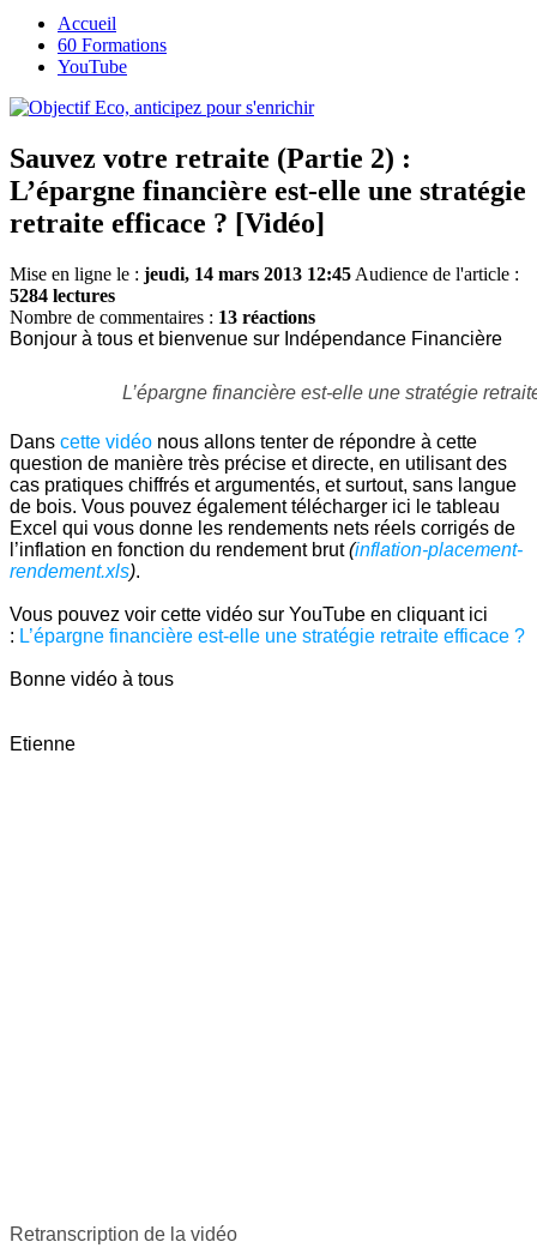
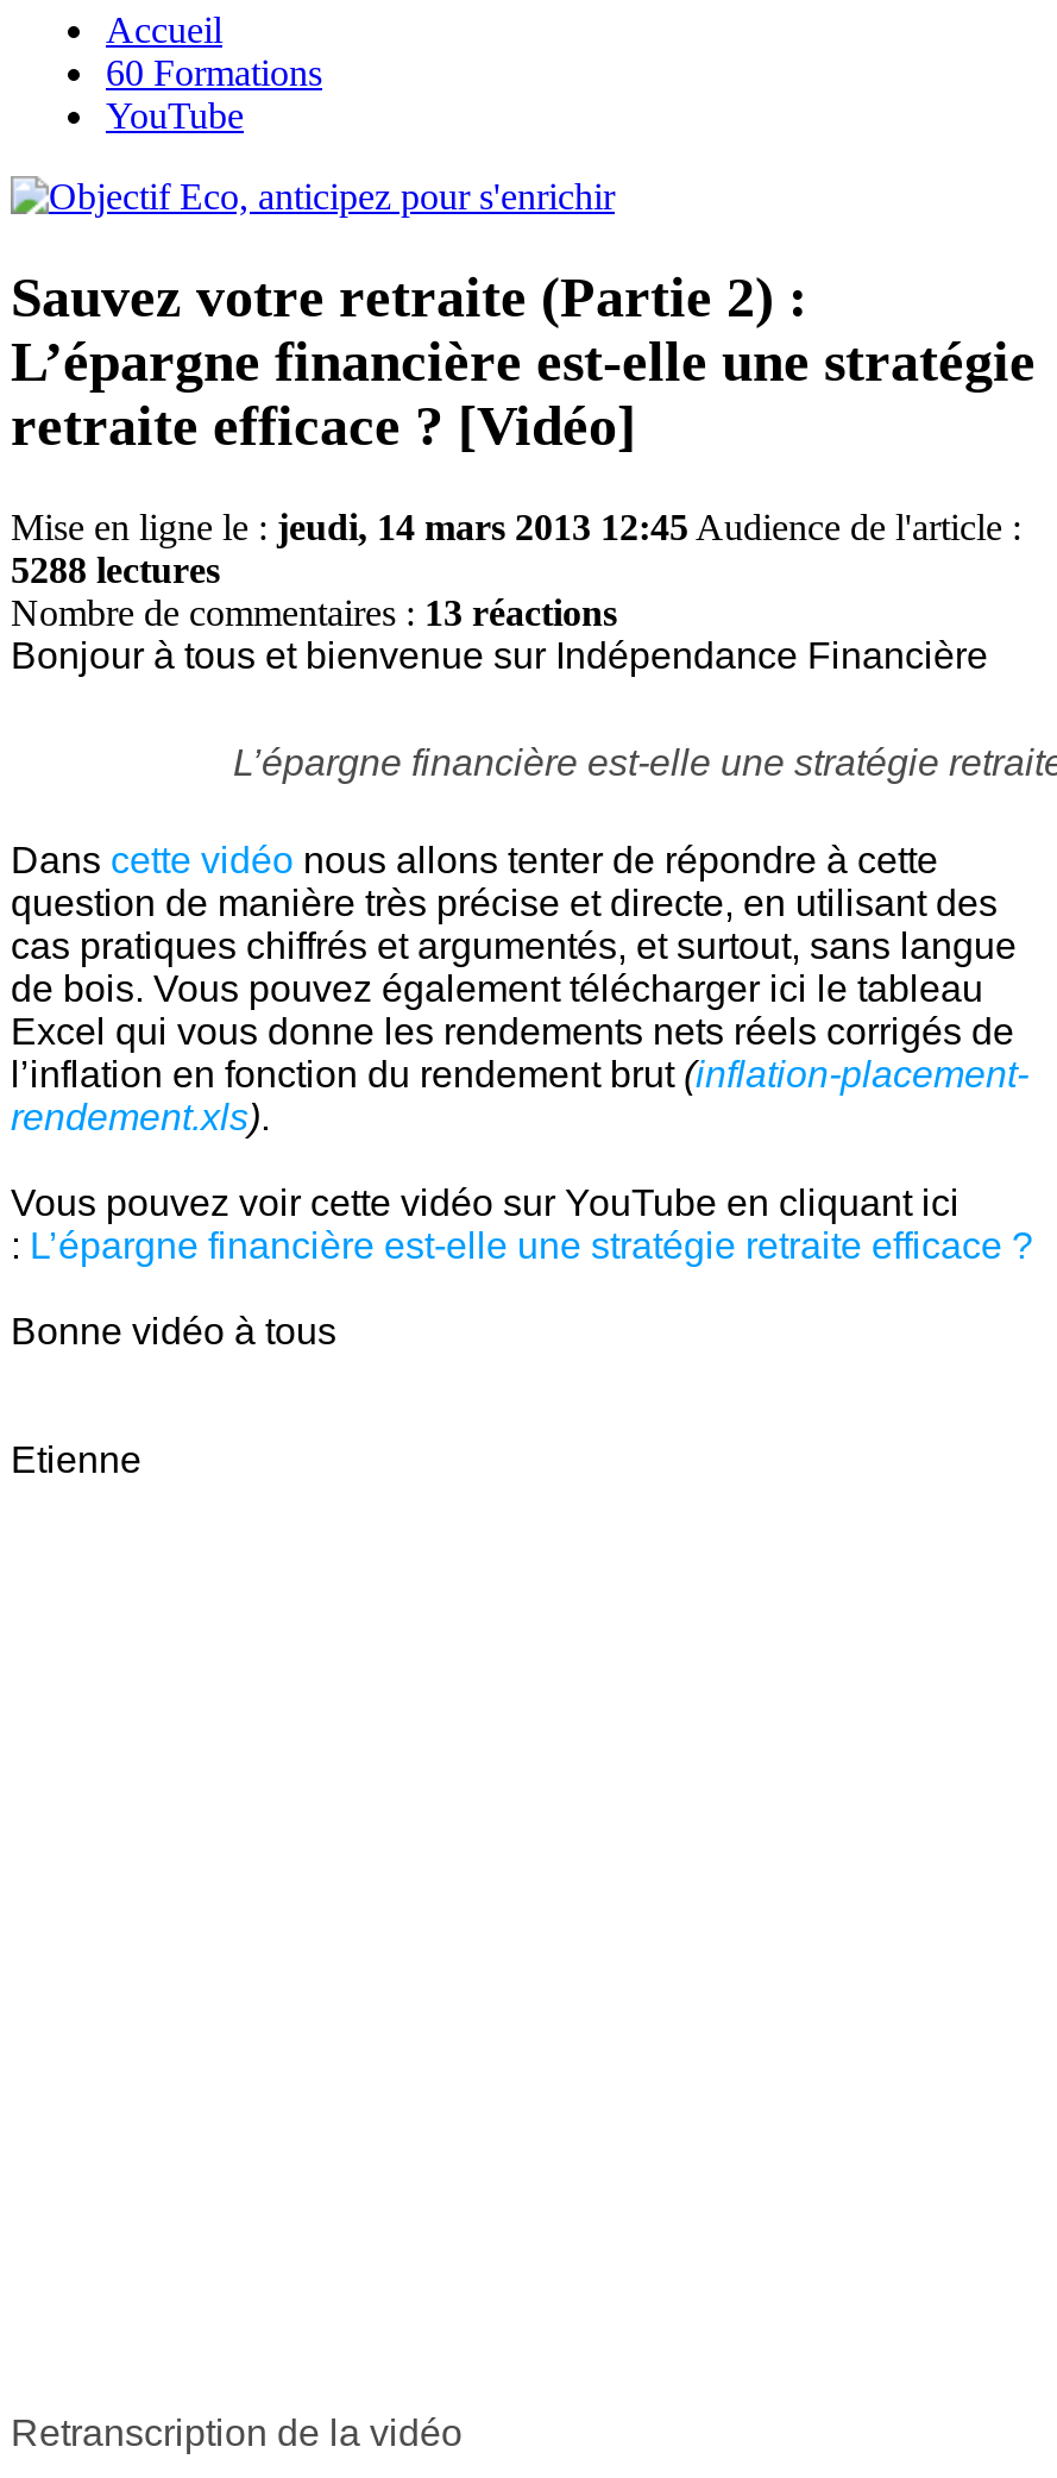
[10,286,115,306] 5284 lectures -> [11,550,220,591] 5288 lectures

